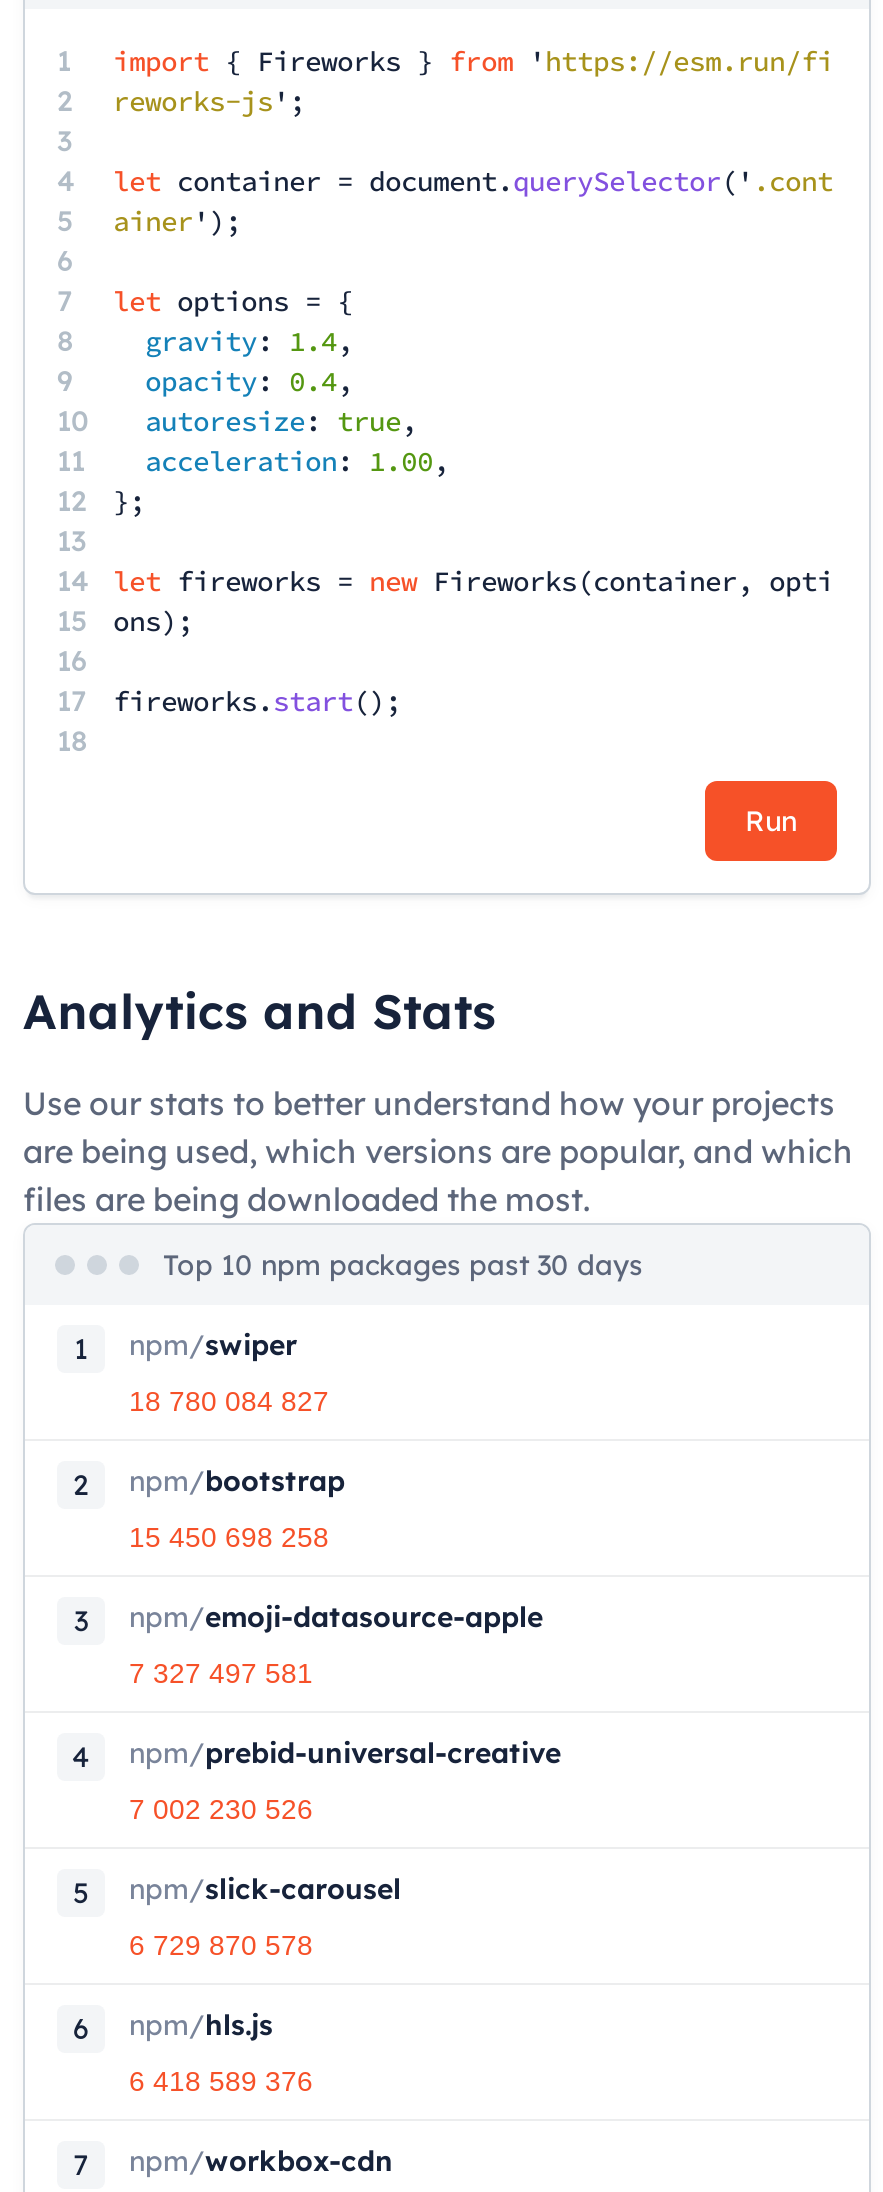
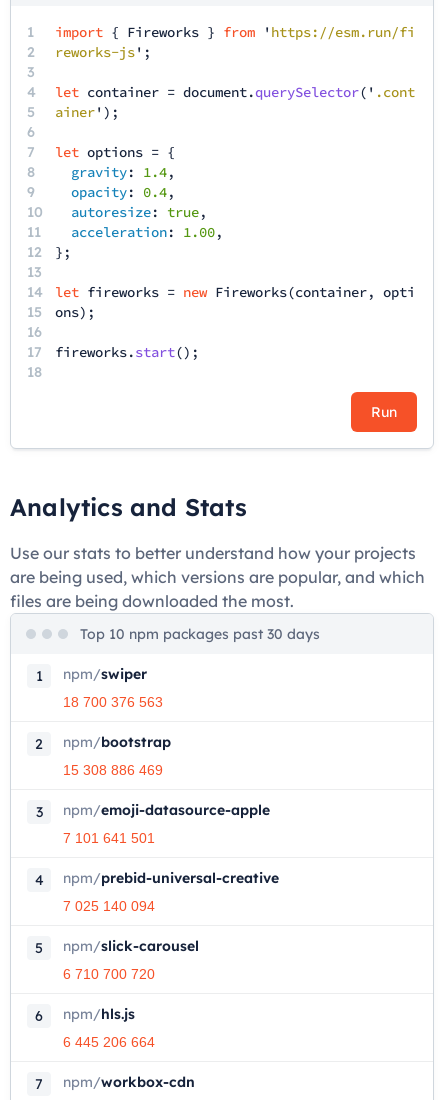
[129,1385,329,1417] 18 780 084 827 -> [63,694,163,710] 18 700 376 563
[129,1521,329,1553] 15 450 698 258 -> [63,762,163,778] 15 308 886 469
[129,1657,313,1689] 7 327 497 581 -> [63,830,155,846] 7 101 641 501
[129,1793,313,1825] 7 002 230 526 -> [63,898,155,914] 7 025 140 094
[129,1929,313,1961] 6 729 870 578 -> [63,966,155,982] 6 710 700 720
[129,2065,313,2097] 6 418 589 376 -> [63,1034,155,1050] 6 445 206 664

